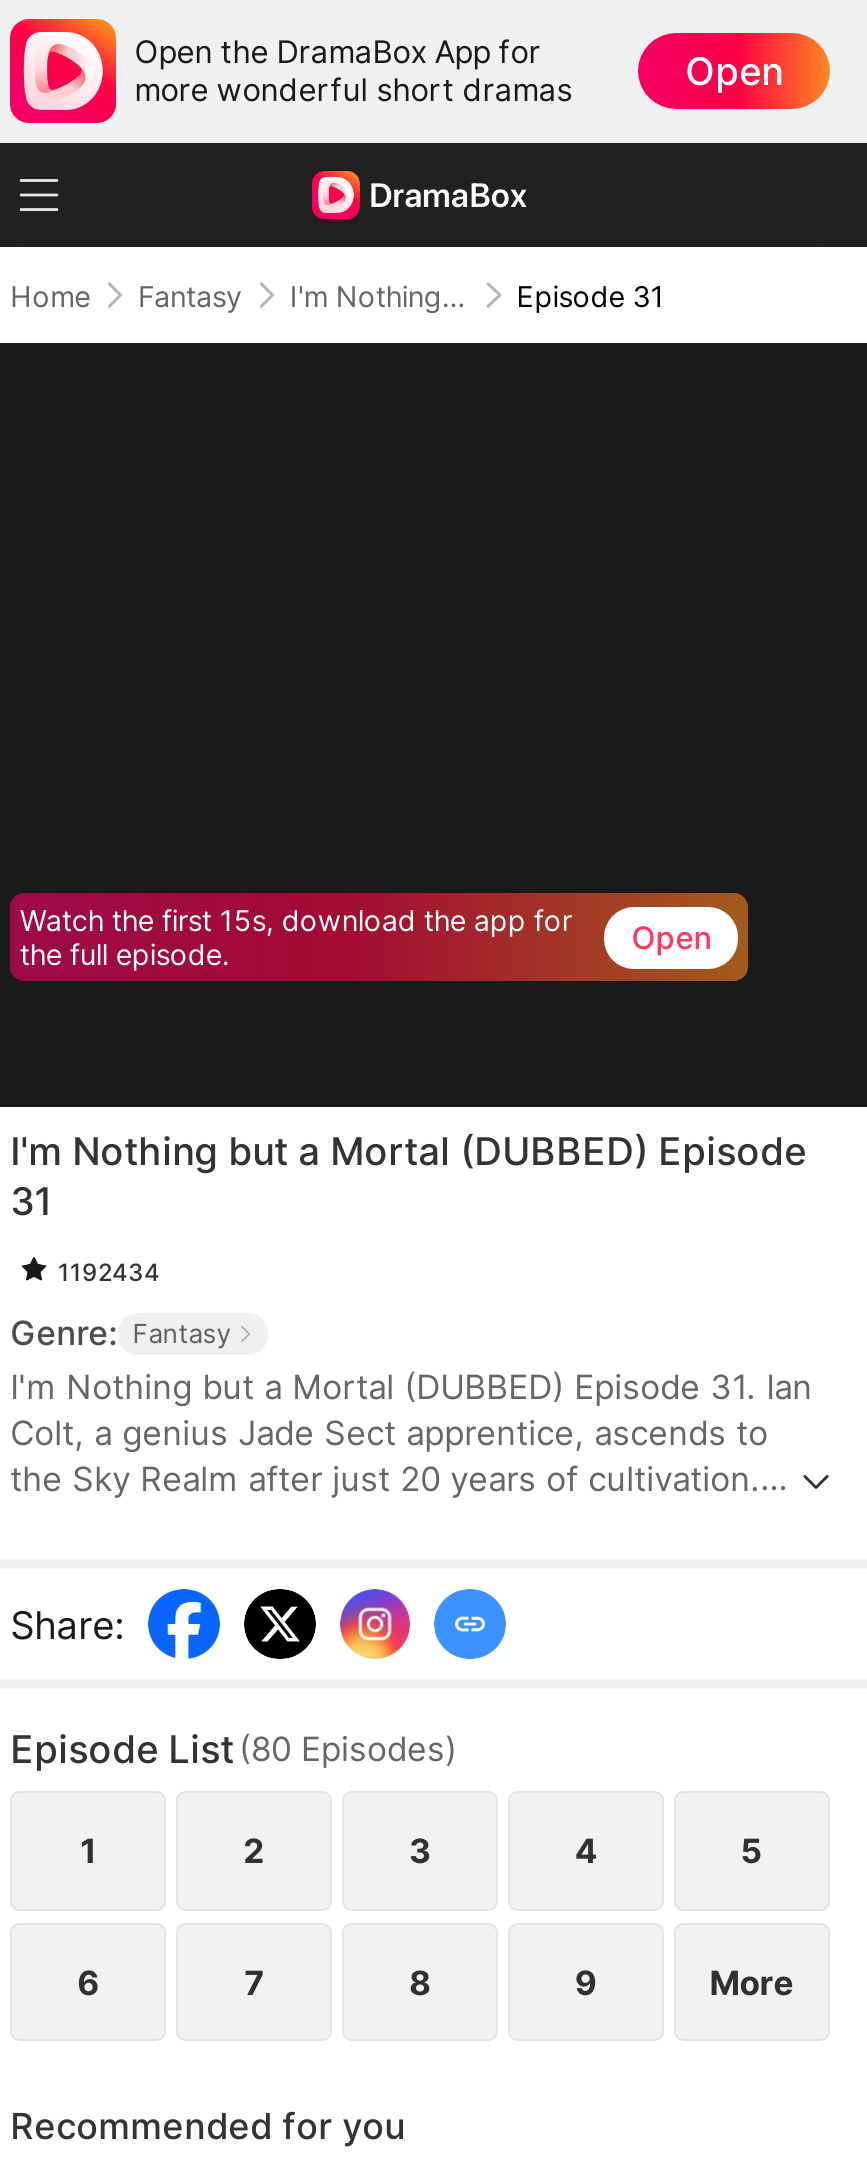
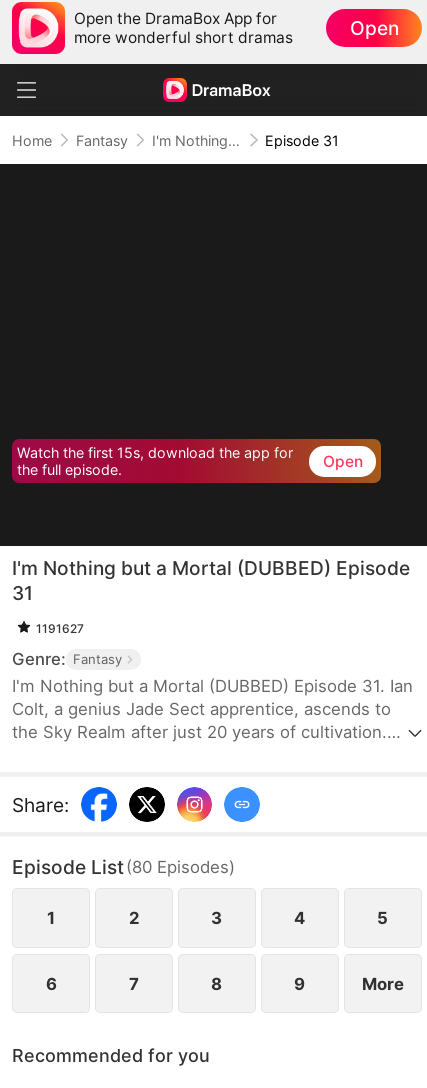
[58,1256,160,1286] 1192434 -> [36,621,84,636] 1191627

